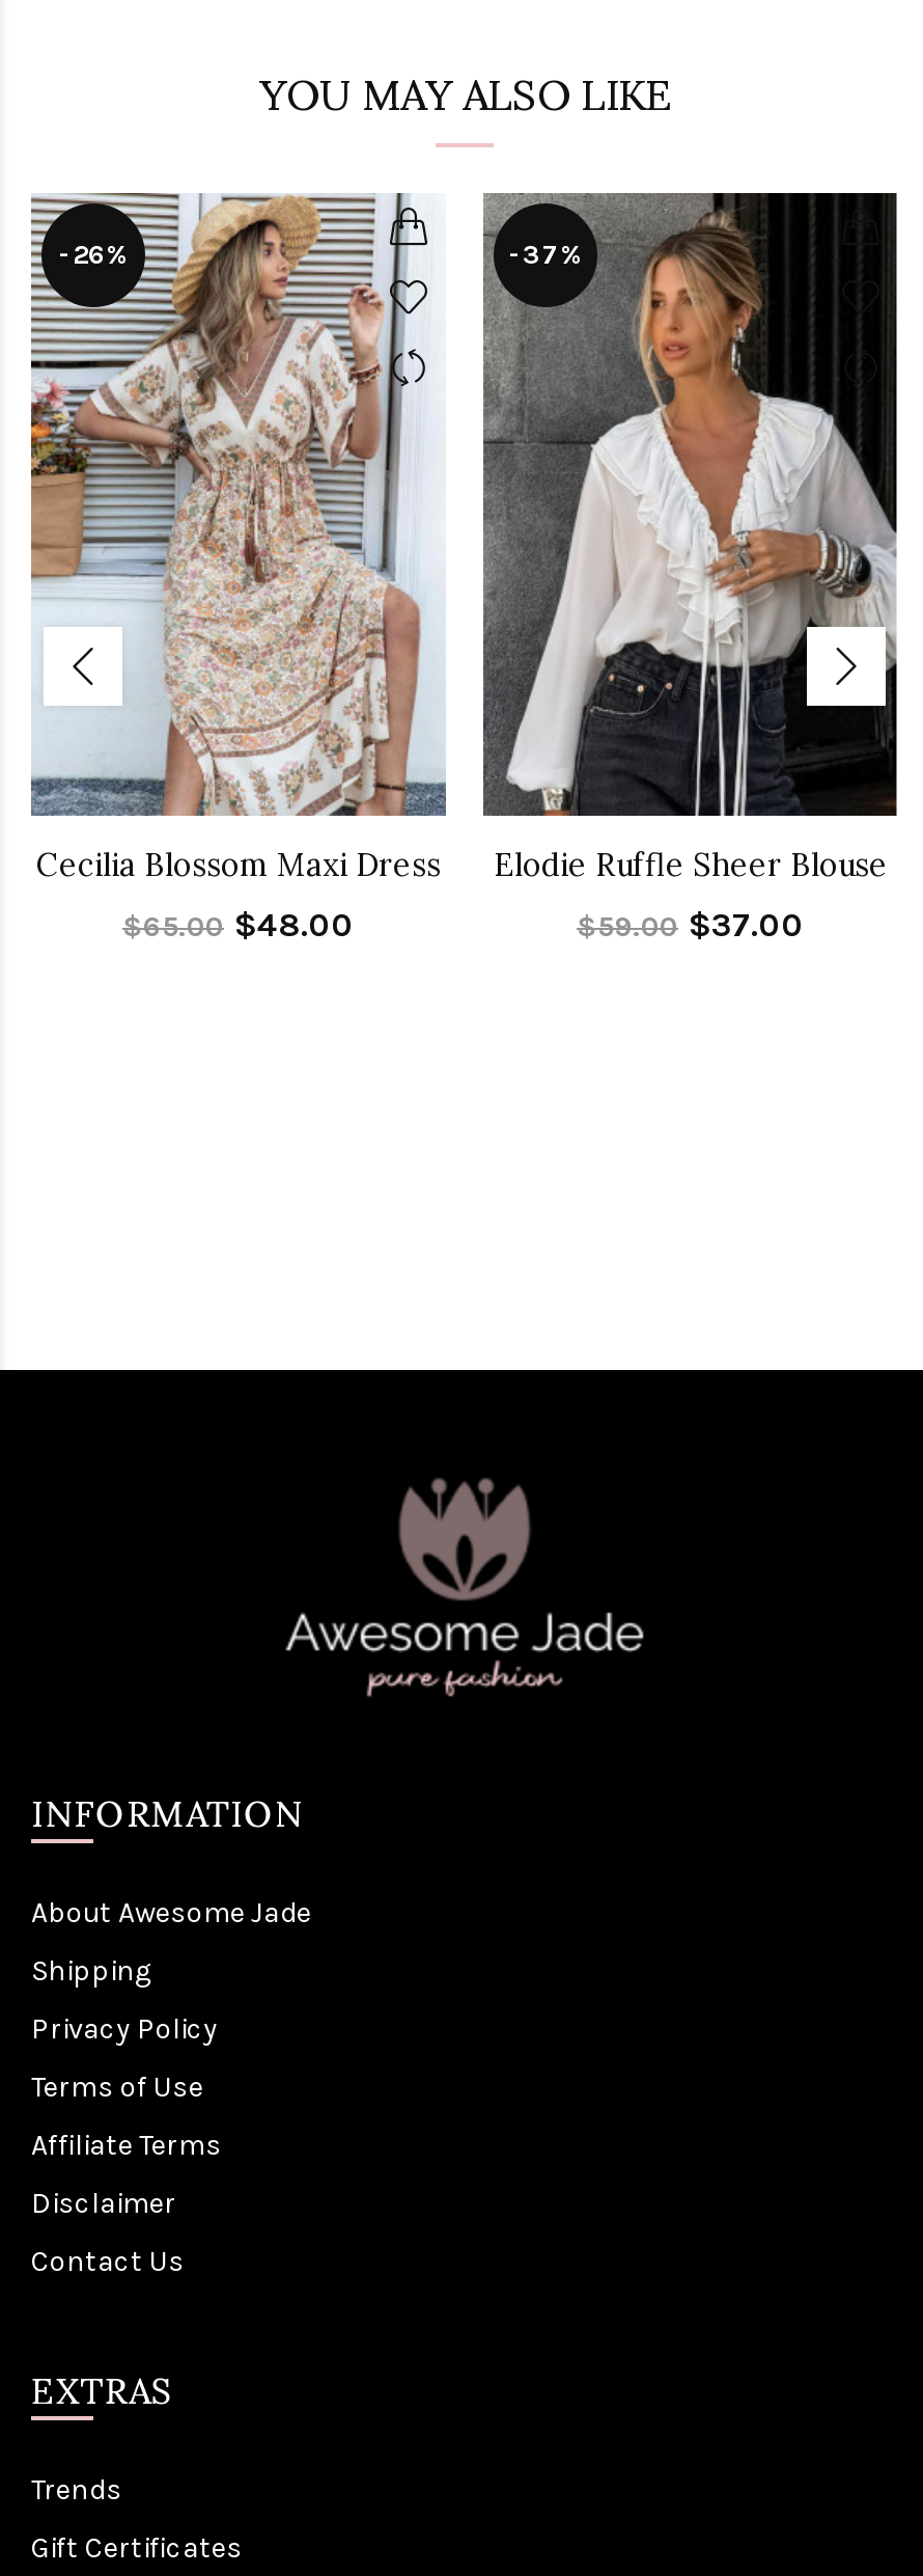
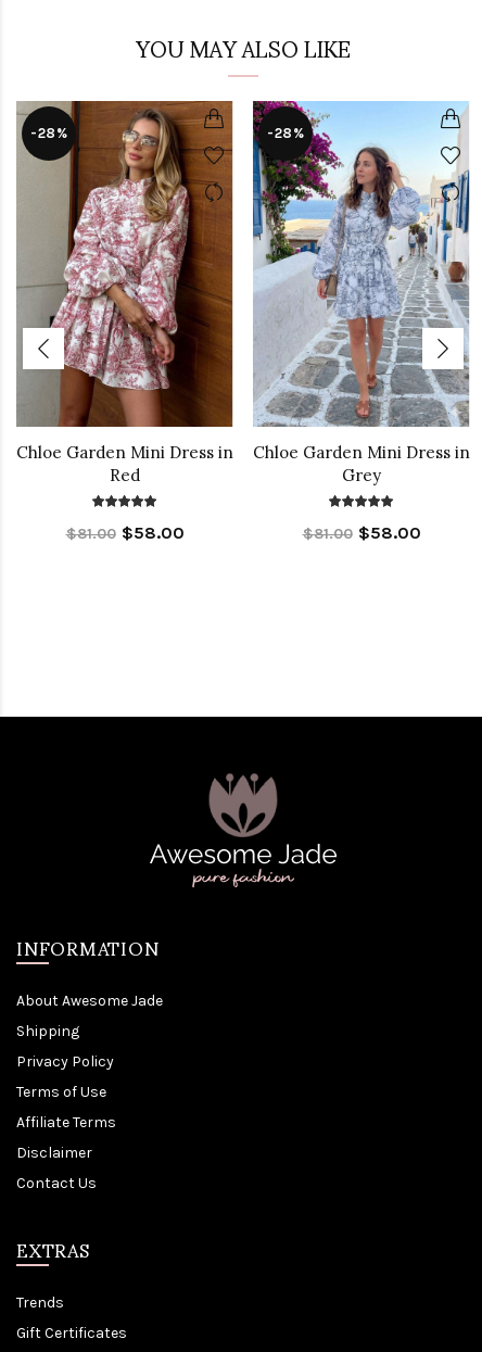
[29,193,448,818] [image] | -26% -> [16,100,233,428] [image] | -28%
[481,191,898,818] [image] | -37% -> [252,100,470,427] [image] | -28%
[36,845,441,884] Cecilia Blossom Maxi Dress -> [16,442,233,486] Chloe Garden Mini Dress in | Red
[494,845,888,884] Elodie Ruffle Sheer Blouse -> [253,442,470,486] Chloe Garden Mini Dress in | Grey
[122,905,355,945] $65.00 $48.00 -> [66,522,184,543] $81.00 $58.00
[577,905,805,945] $59.00 $37.00 -> [302,522,421,543] $81.00 $58.00

